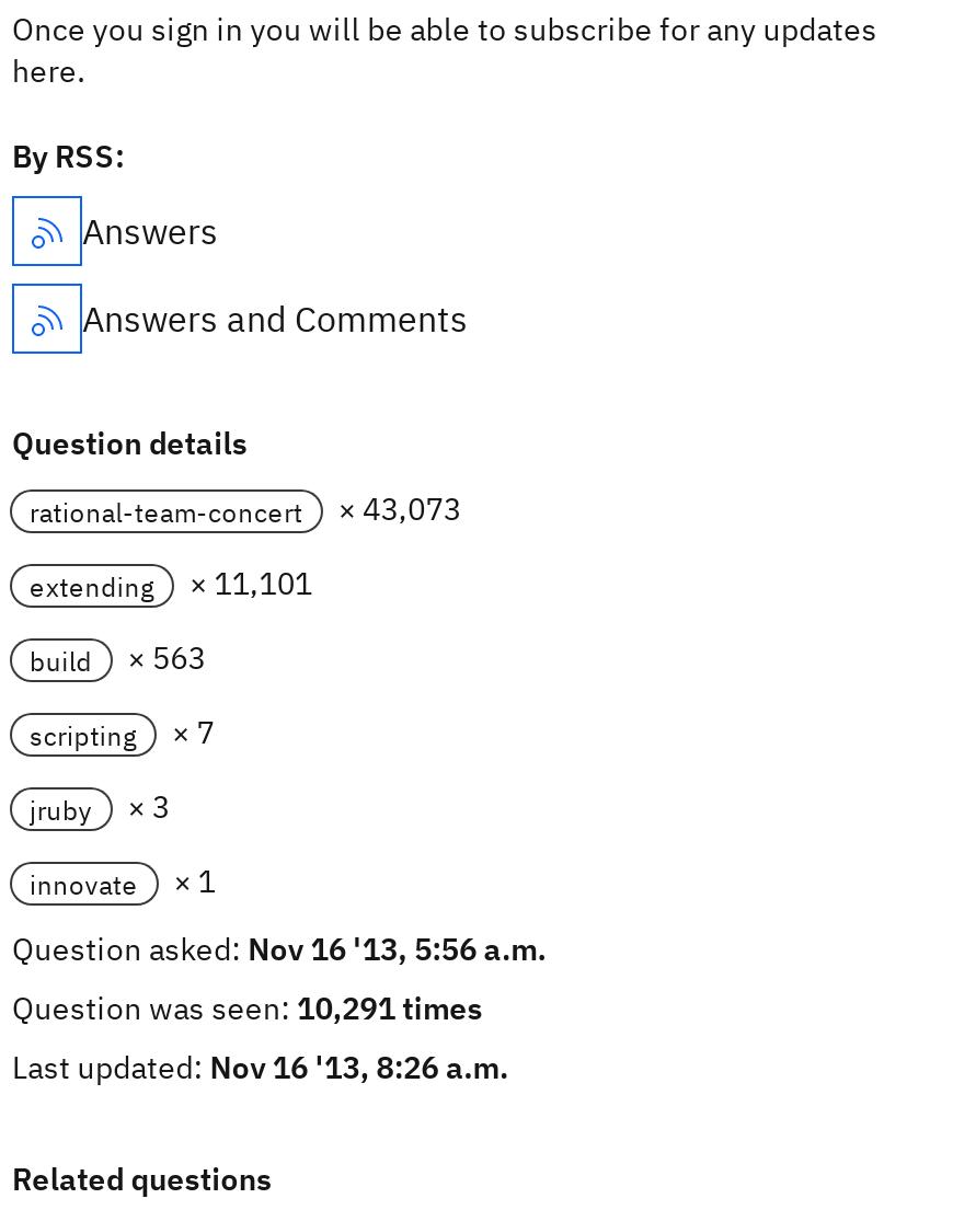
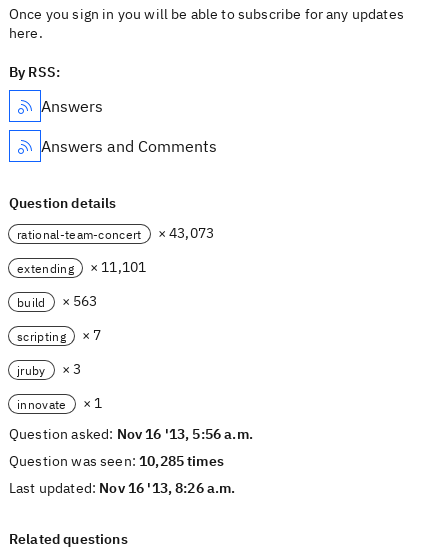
[12,989,483,1028] Question was seen: 10,291 times -> [9,452,224,470] Question was seen: 10,285 times

